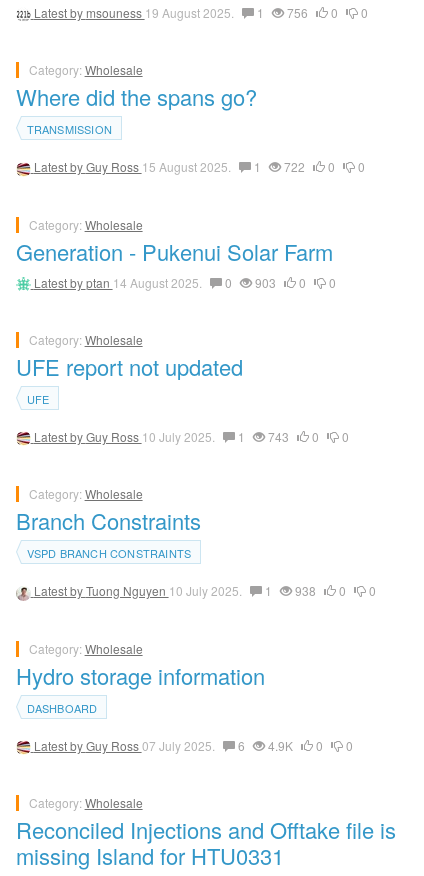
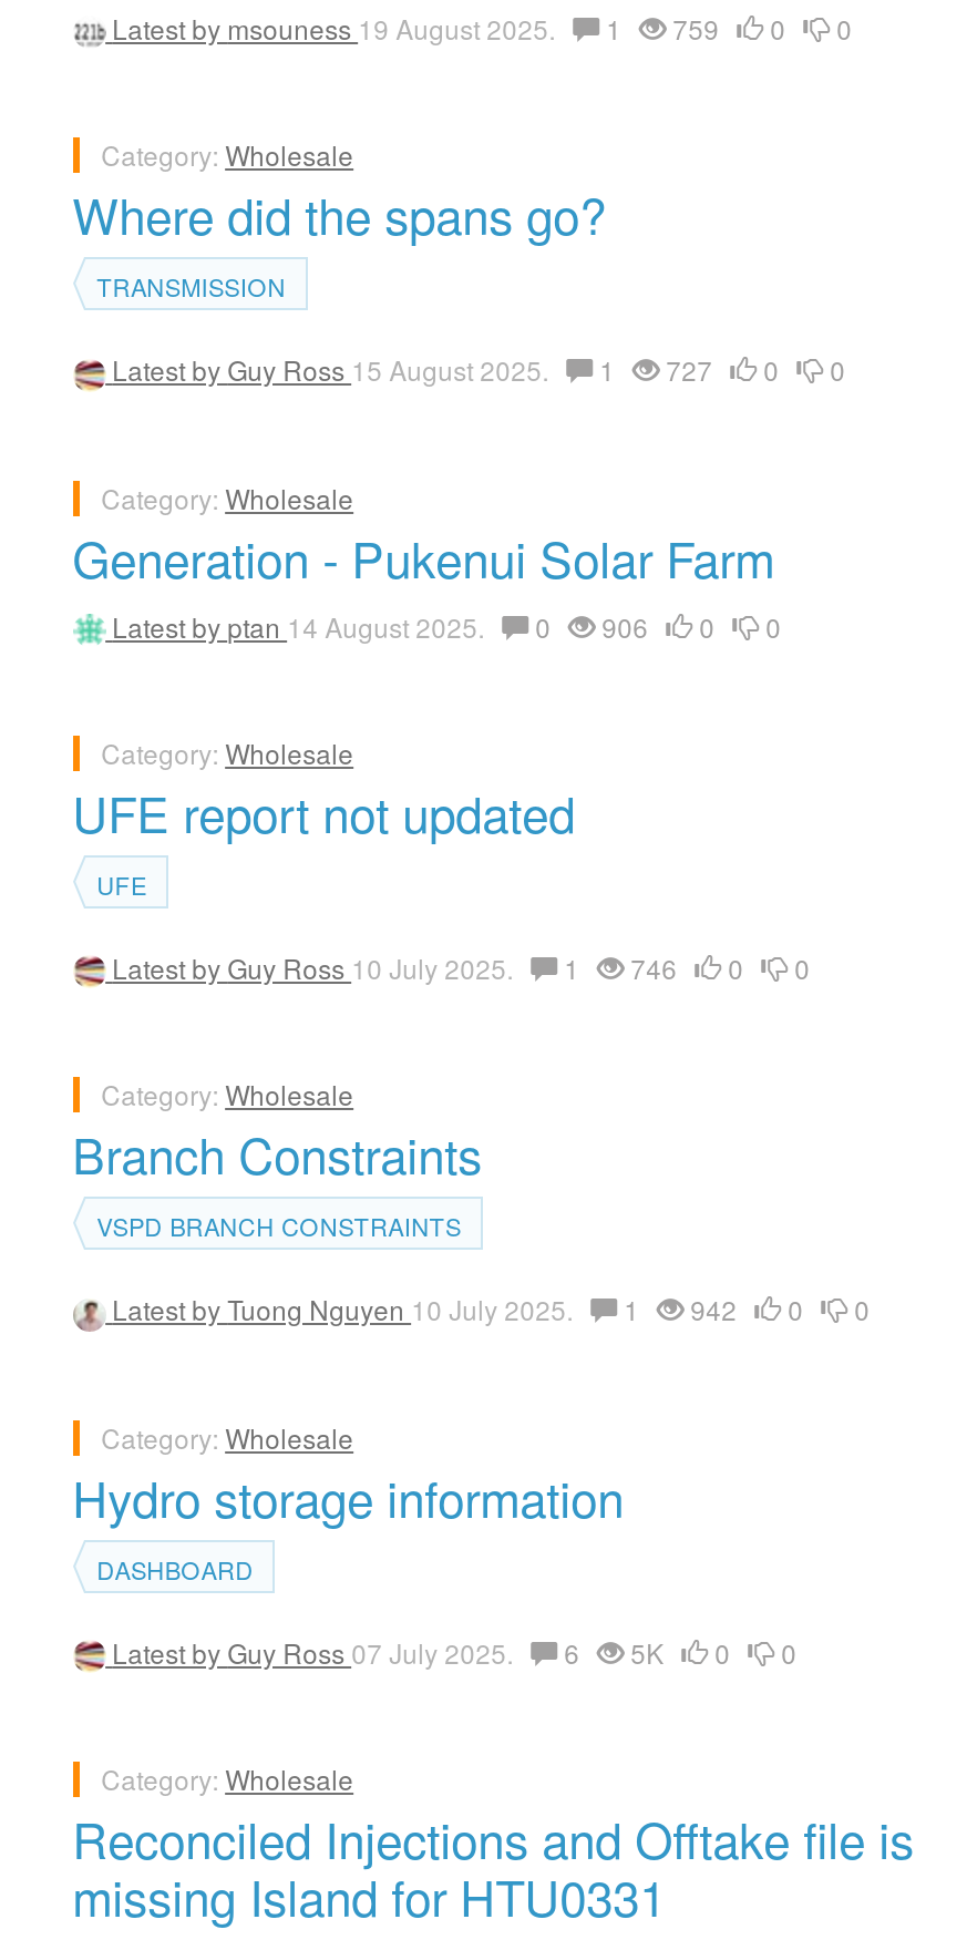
[34,4,368,21] Latest by msouness 19 August 2025. 1 756 0 0 -> [112,8,852,46] Latest by msouness 19 August 2025. 1 759 0 0
[34,158,365,175] Latest by Guy Ross 15 August 2025. 1 722 0 0 -> [112,351,845,388] Latest by Guy Ross 15 August 2025. 1 727 0 0
[34,273,336,290] Latest by ptan 14 August 2025. 0 903 0 0 -> [112,606,781,644] Latest by ptan 14 August 2025. 0 906 0 0
[34,428,349,445] Latest by Guy Ross 10 July 2025. 1 743 0 0 -> [112,948,810,986] Latest by Guy Ross 10 July 2025. 1 746 0 0
[34,582,376,599] Latest by Tuong Nguyen 10 July 2025. 1 938 0 0 -> [112,1290,870,1328] Latest by Tuong Nguyen 10 July 2025. 1 942 0 0
[34,737,353,754] Latest by Guy Ross 07 July 2025. 6 4.9K 0 0 -> [112,1632,797,1670] Latest by Guy Ross 07 July 2025. 6 5K 0 0

